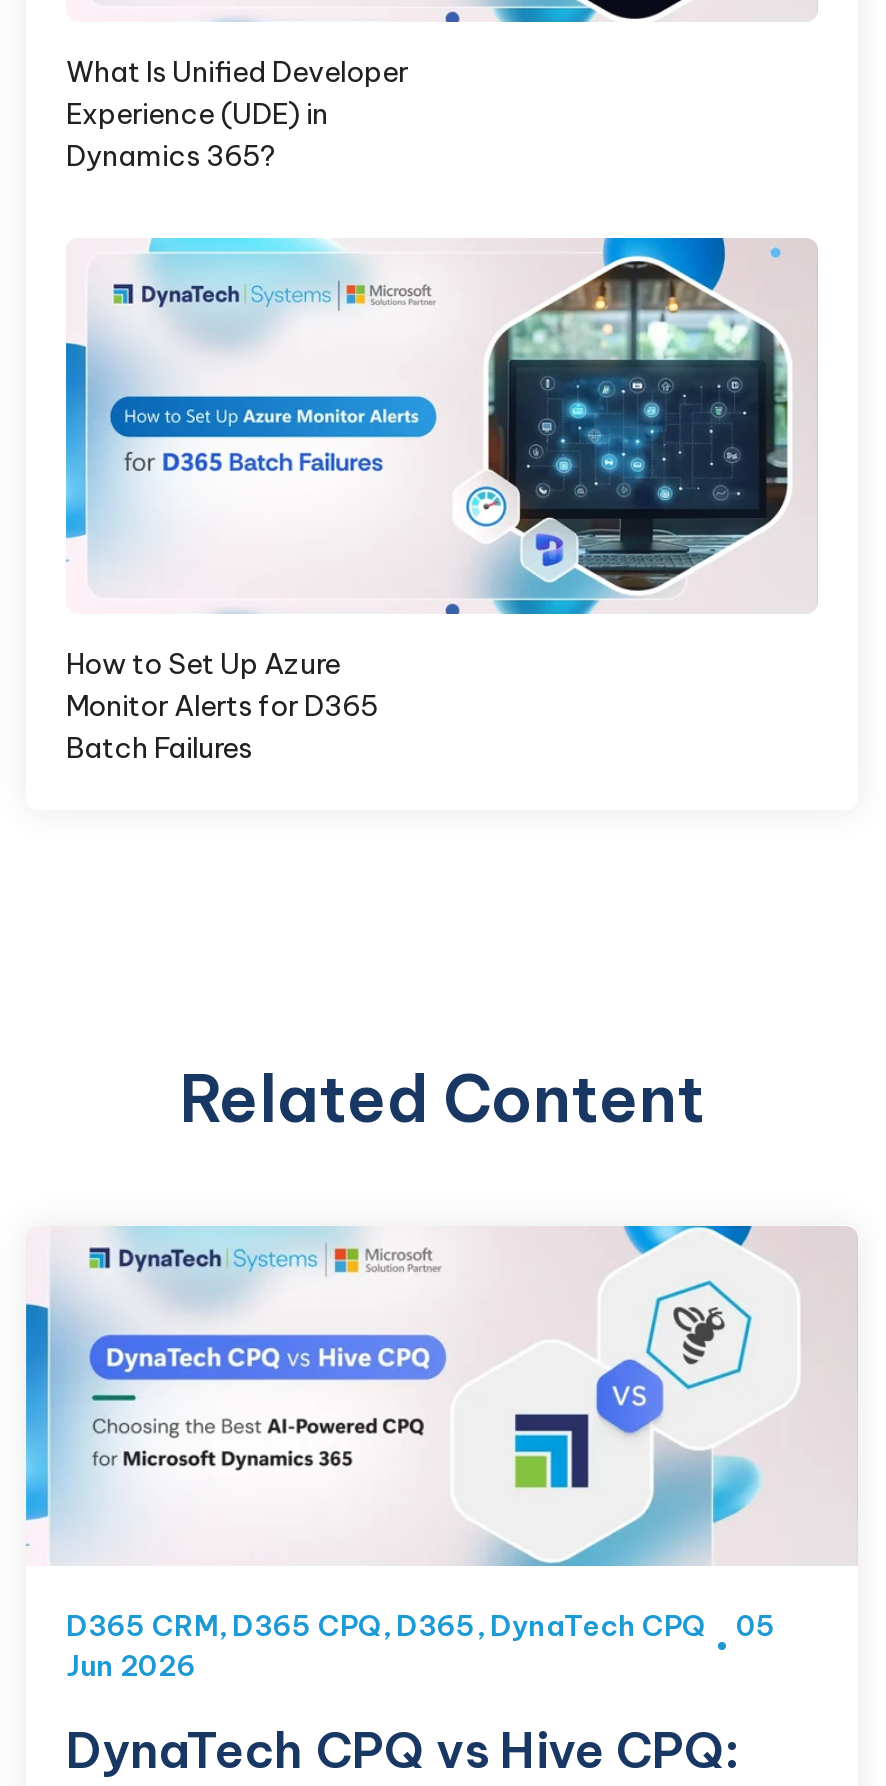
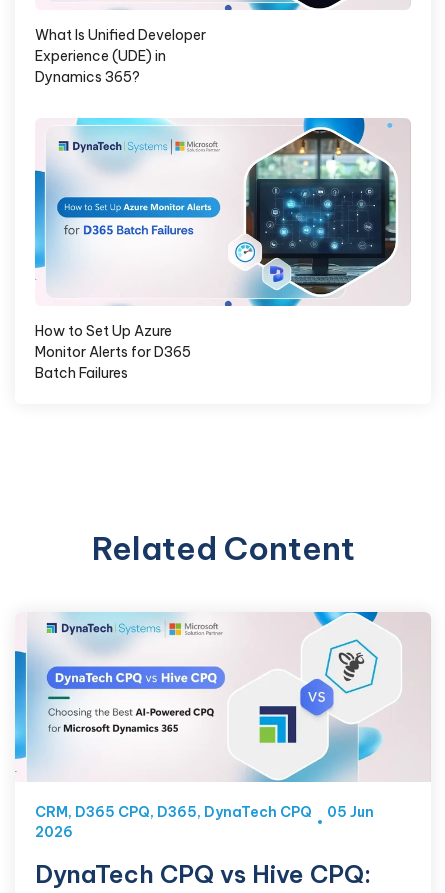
[66,1607,776,1683] D365 CRM, D365 CPQ, D365, DynaTech CPQ | 05 | Jun 2026 -> [35,803,374,841] CRM, D365 CPQ, D365, DynaTech CPQ | 05 Jun | 2026

